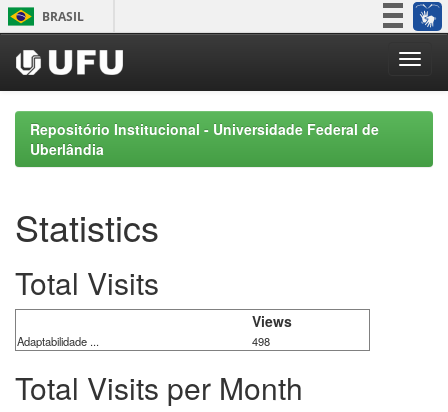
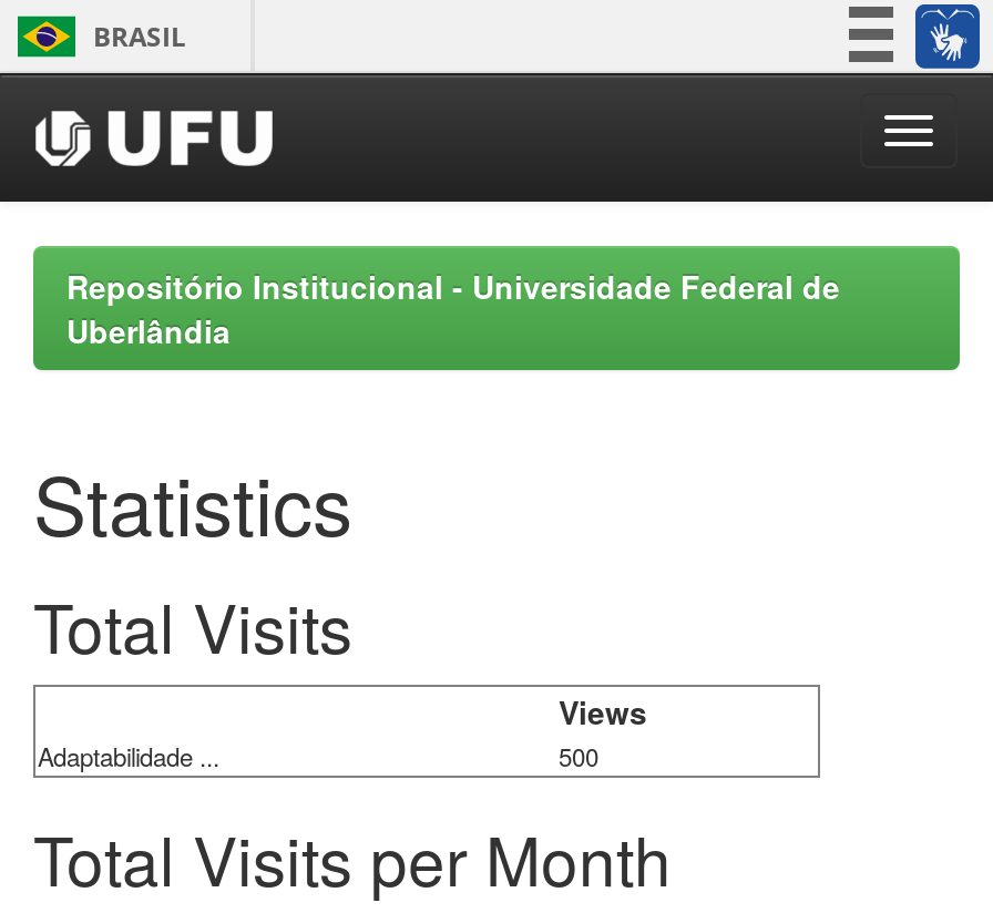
[252,333,270,349] 498 -> [559,737,598,773] 500

